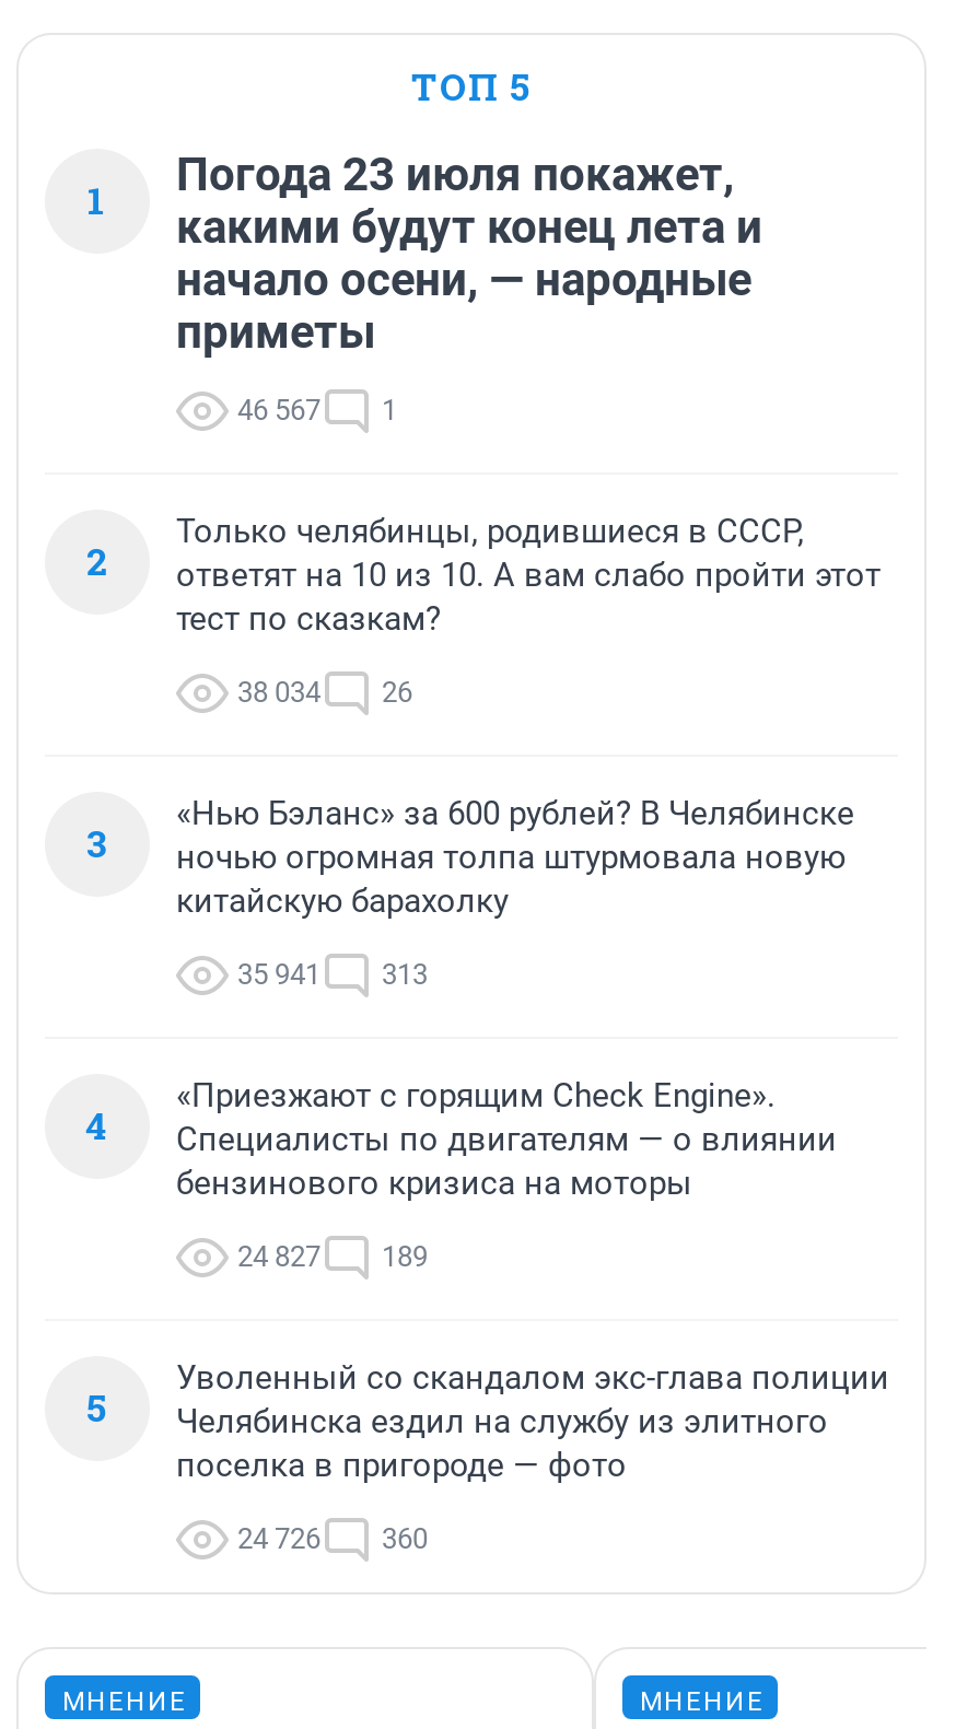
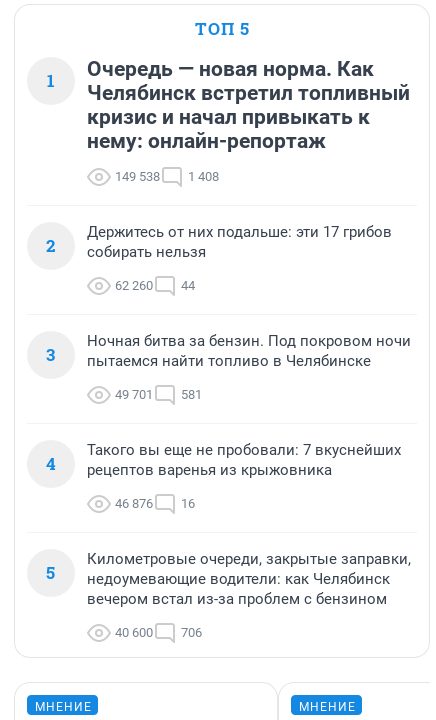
[176,149,762,359] Погода 23 июля покажет, | какими будут конец лета и | начало осени, — народные | приметы -> [87,57,410,153] Очередь — новая норма. Как | Челябинск встретил топливный | кризис и начал привыкать к | нему: онлайн-репортаж
[237,394,397,427] 46 567 | 1 -> [115,169,219,184] 149 538 | 1 408
[176,512,881,639] Только челябинцы, родившиеся в СССР, | ответят на 10 из 10. А вам слабо пройти этот | тест по сказкам? -> [87,223,392,261] Держитесь от них подальше: эти 17 грибов | собирать нельзя
[237,676,412,709] 38 034 | 26 -> [115,278,195,293] 62 260 | 44
[176,794,854,921] «Нью Бэланс» за 600 рублей? В Челябинске | ночью огромная толпа штурмовала новую | китайскую барахолку -> [87,332,411,370] Ночная битва за бензин. Под покровом ночи | пытаемся найти топливо в Челябинске
[237,958,428,991] 35 941 | 313 -> [115,387,202,402] 49 701 | 581
[176,1076,837,1203] «Приезжают с горящим Check Engine». | Специалисты по двигателям — о влиянии | бензинового кризиса на моторы -> [87,441,401,479] Такого вы еще не пробовали: 7 вкуснейших | рецептов варенья из крыжовника
[237,1240,428,1273] 24 827 | 189 -> [115,496,195,511] 46 876 | 16
[176,1358,889,1485] Уволенный со скандалом экс-глава полиции | Челябинска ездил на службу из элитного | поселка в пригороде — фото -> [87,550,411,608] Километровые очереди, закрытые заправки, | недоумевающие водители: как Челябинск | вечером встал из-за проблем с бензином
[237,1523,428,1555] 24 726 | 360 -> [115,625,202,640] 40 600 | 706

